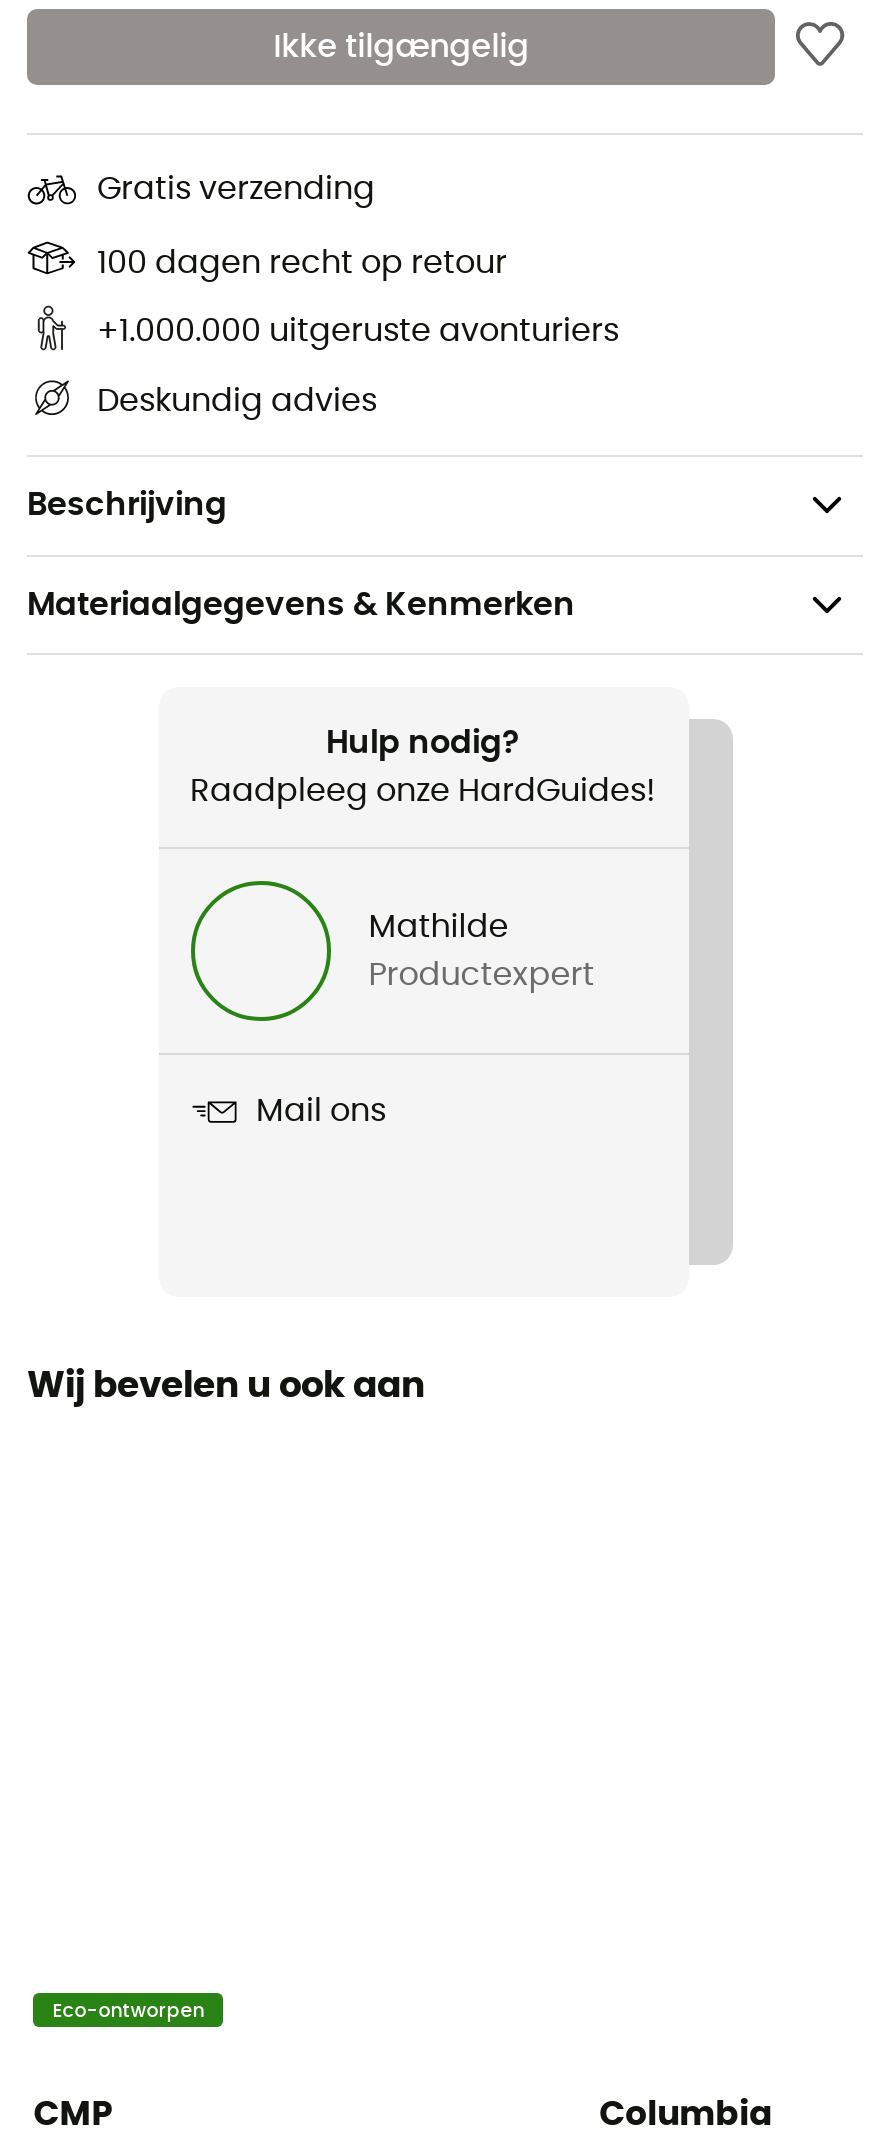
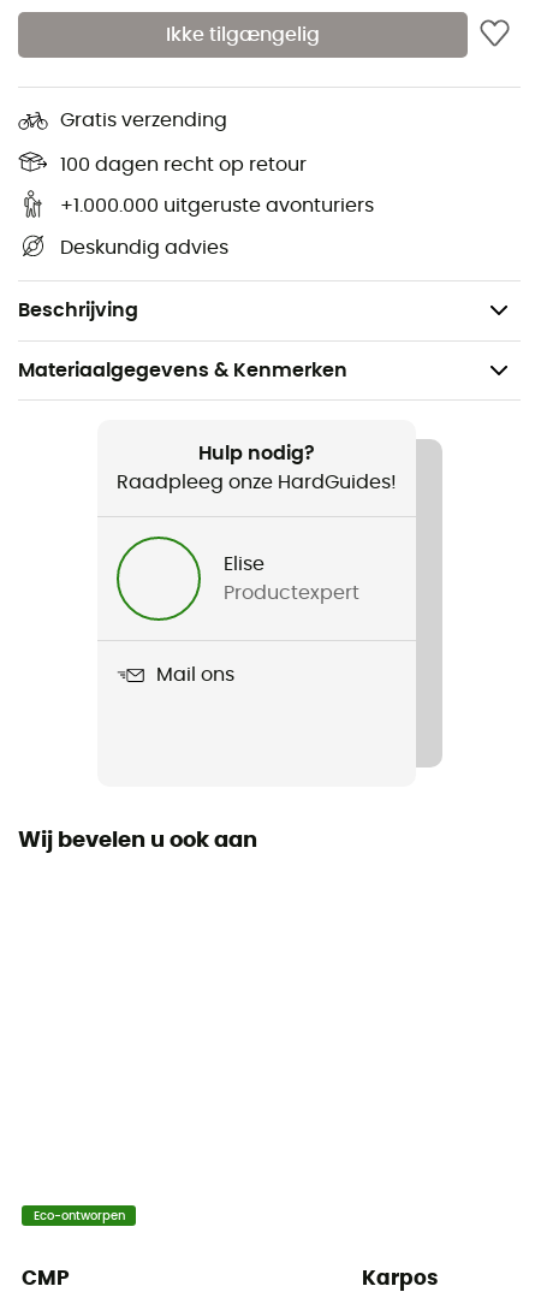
[368,910,508,942] Mathilde -> [223,554,264,573] Elise
[599,2098,773,2132] Columbia -> [362,1268,438,1289] Karpos

